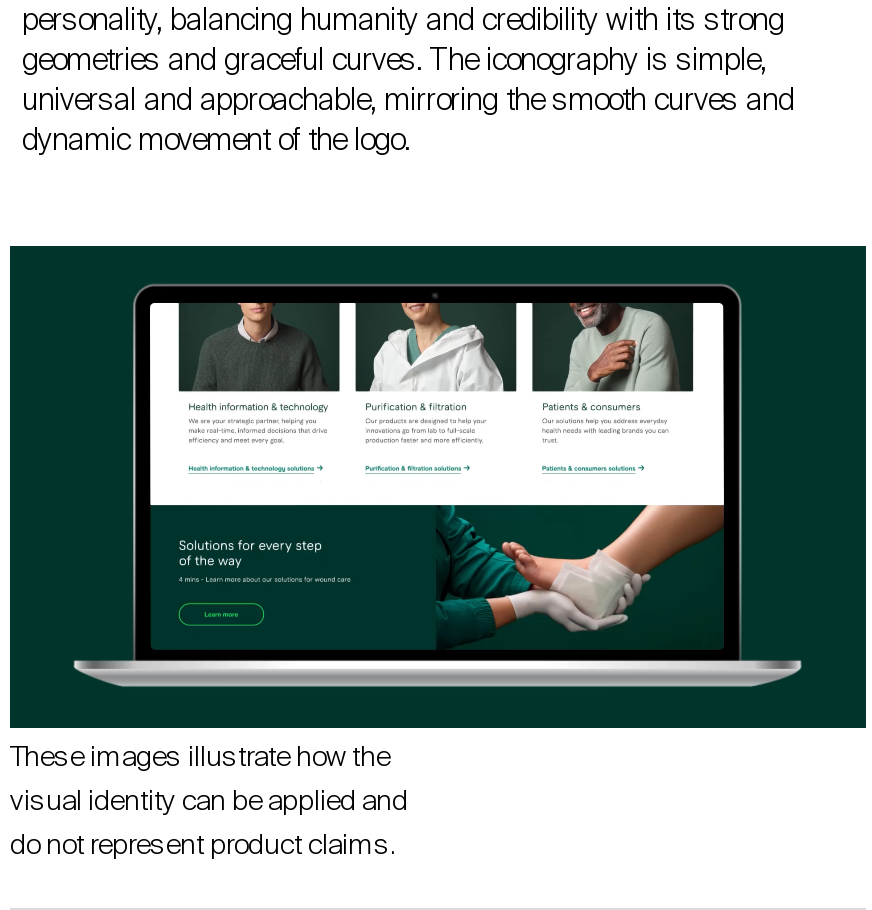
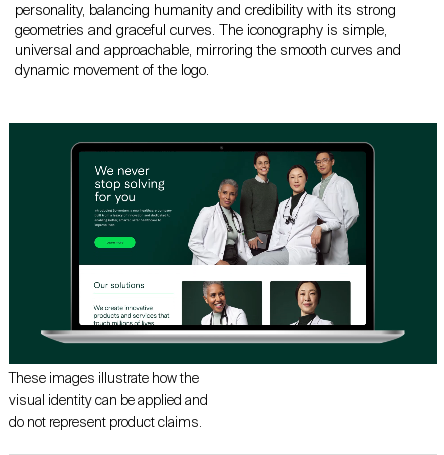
[148,300,726,650] [image] -> [78,151,367,326] [image]

